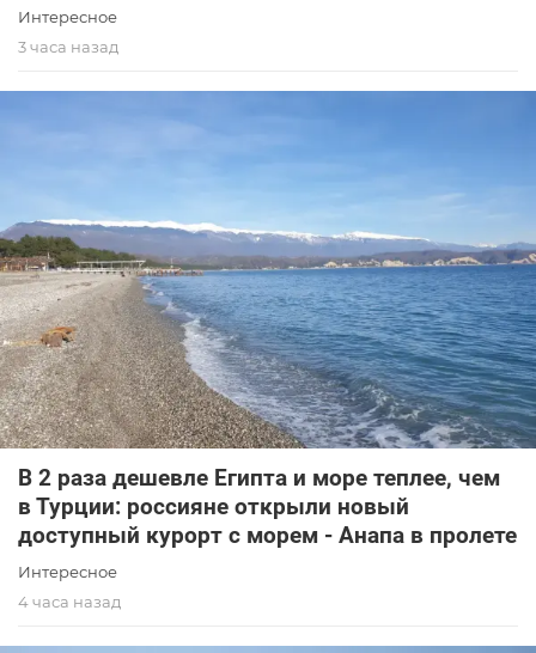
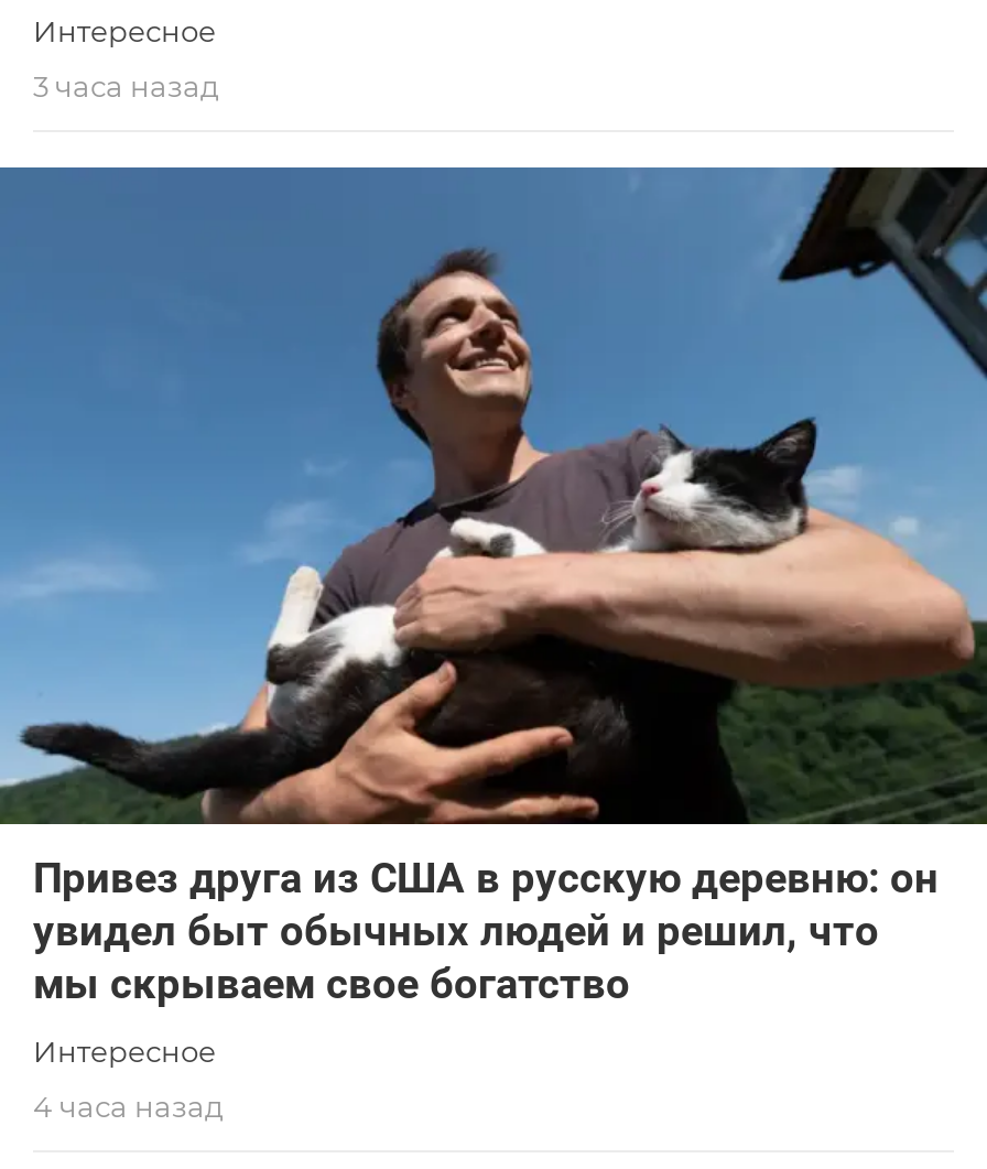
[4,90,532,549] [image] | В 2 раза дешевле Египта и море теплее, чем | в Турции: россияне открыли новый | доступный курорт с морем - Анапа в пролете -> [7,165,980,1009] [image] | Привез друга из США в русскую деревню: он | увидел быт обычных людей и решил, что | мы скрываем свое богатство

